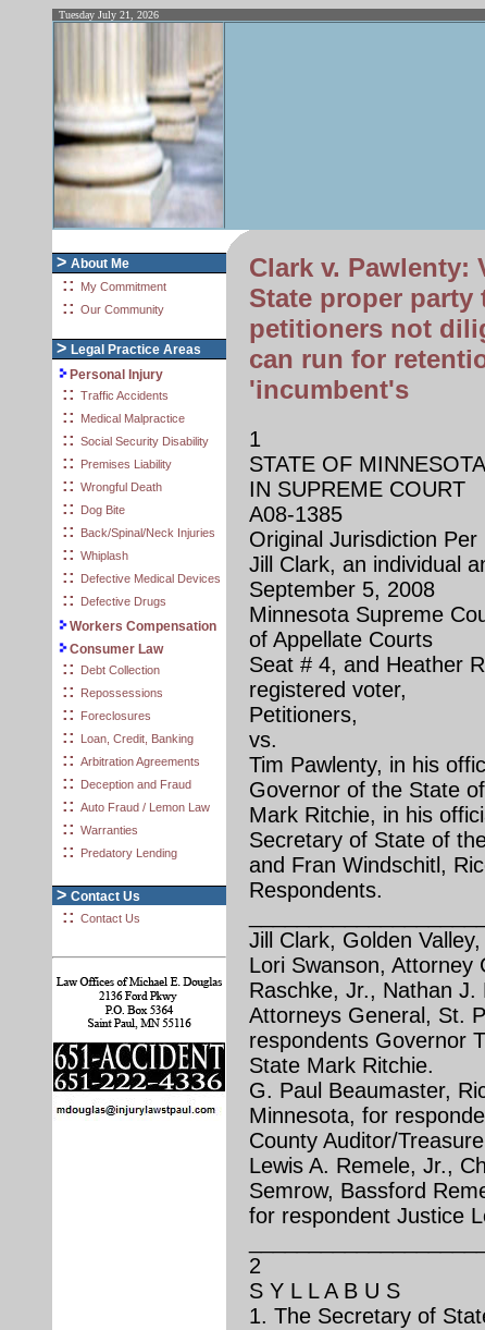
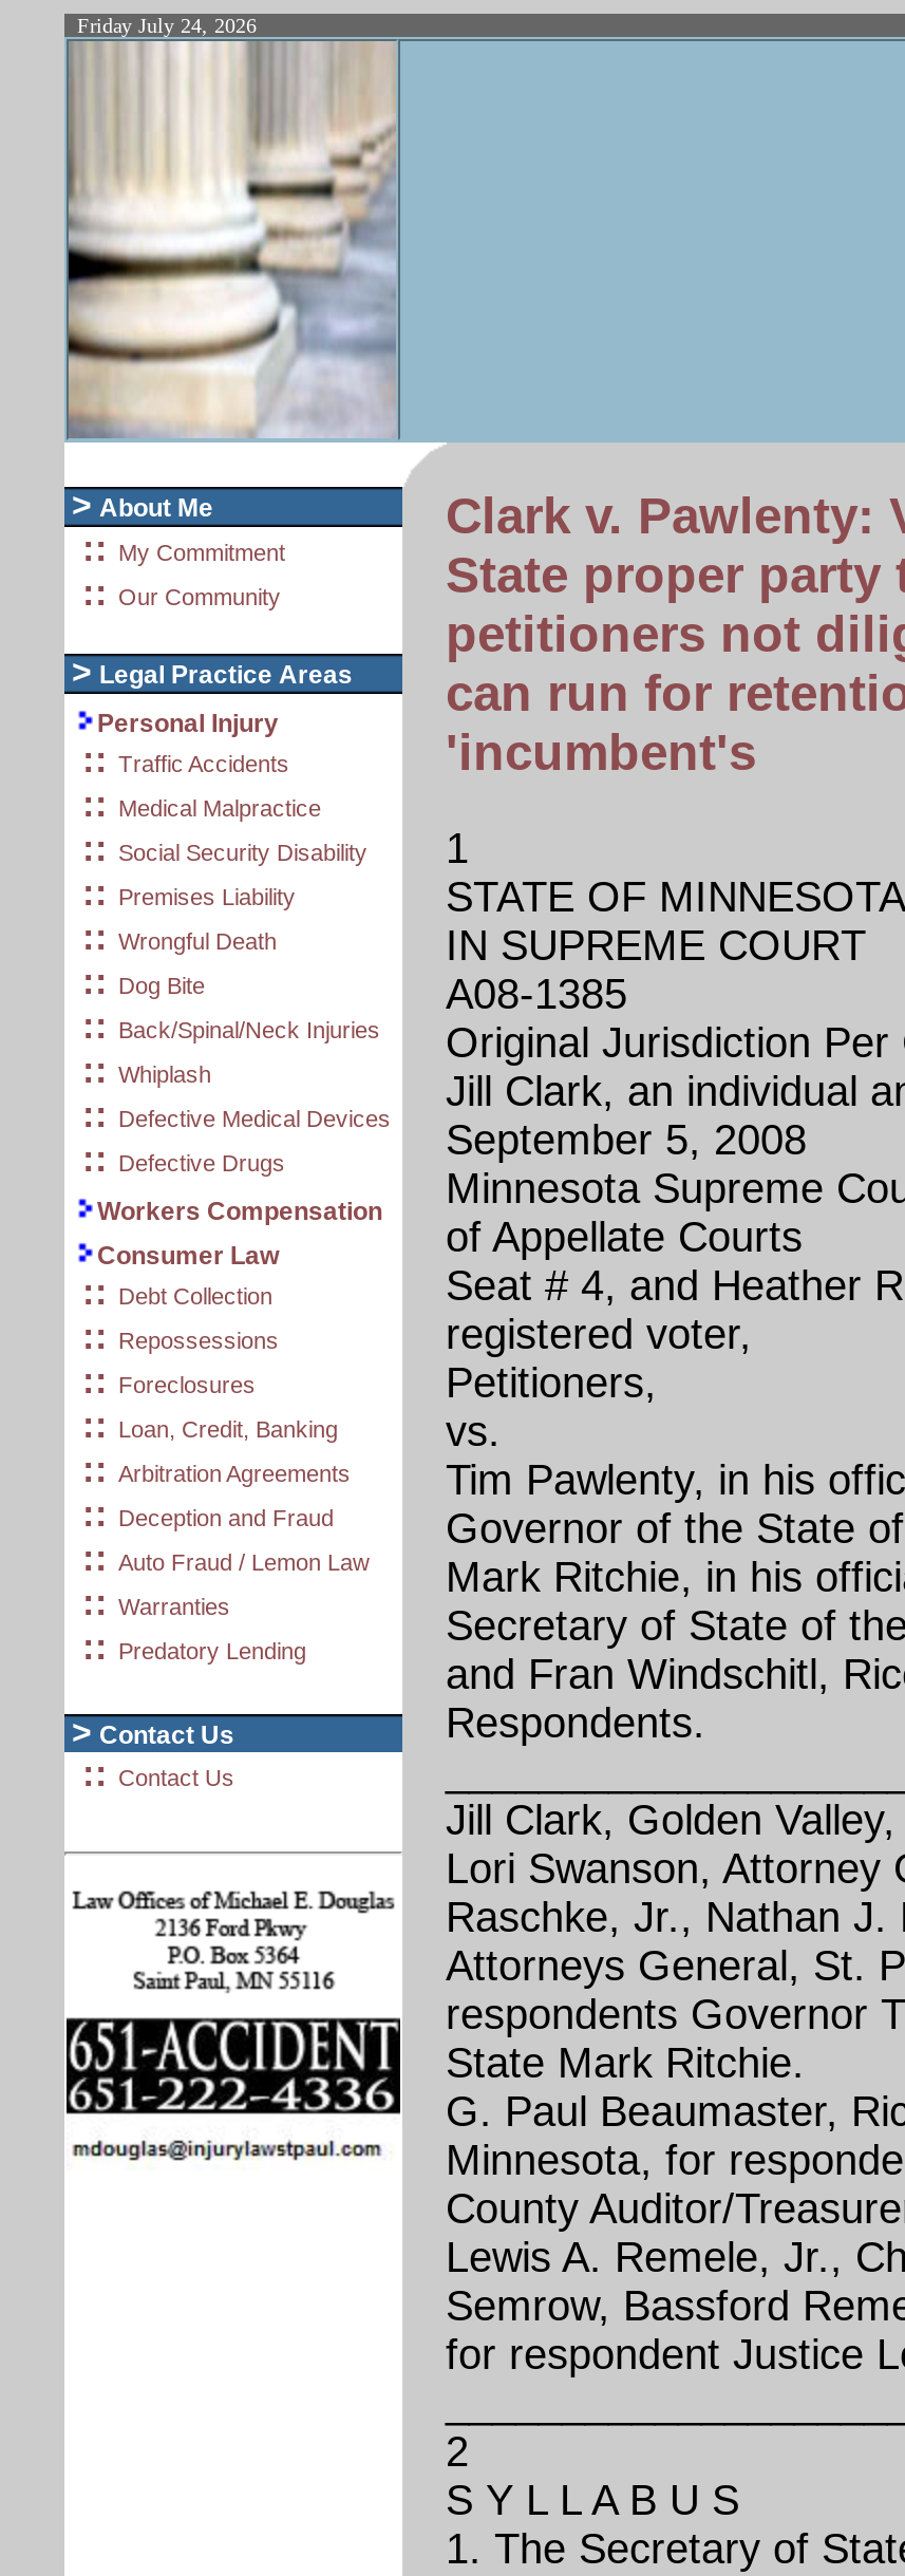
[59,9,159,21] TuesdayJuly21,2026 -> [77,14,257,37] FridayJuly24,2026

